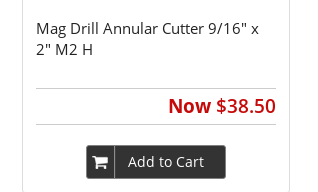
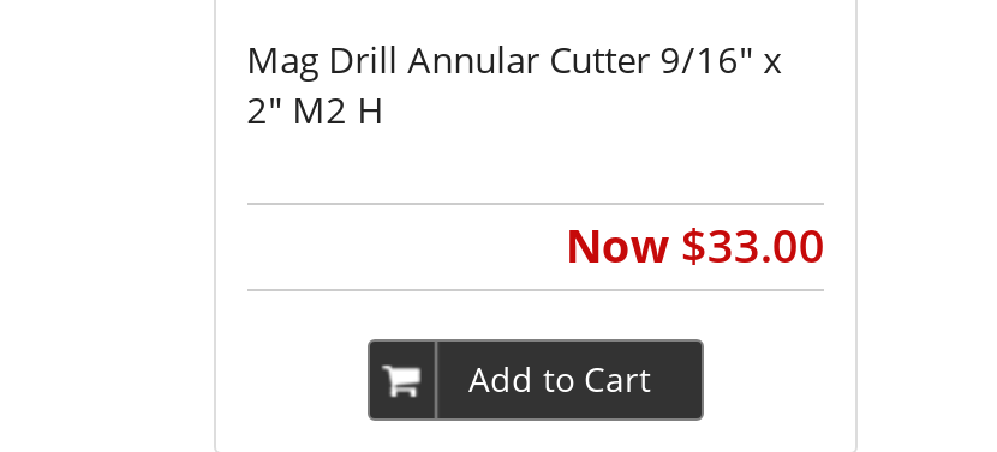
[168,93,276,119] Now $38.50 -> [565,216,825,278] Now $33.00

